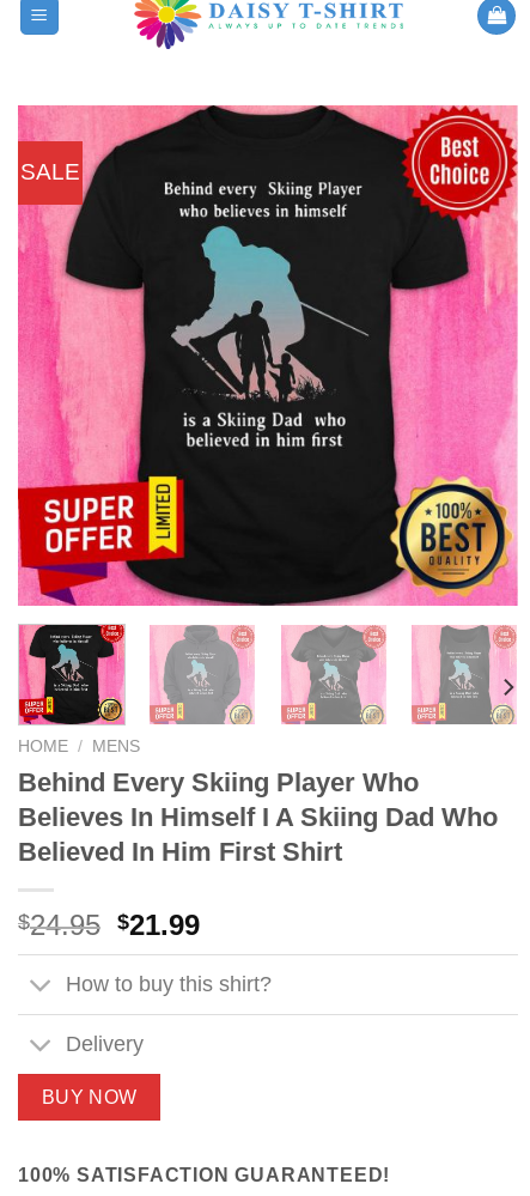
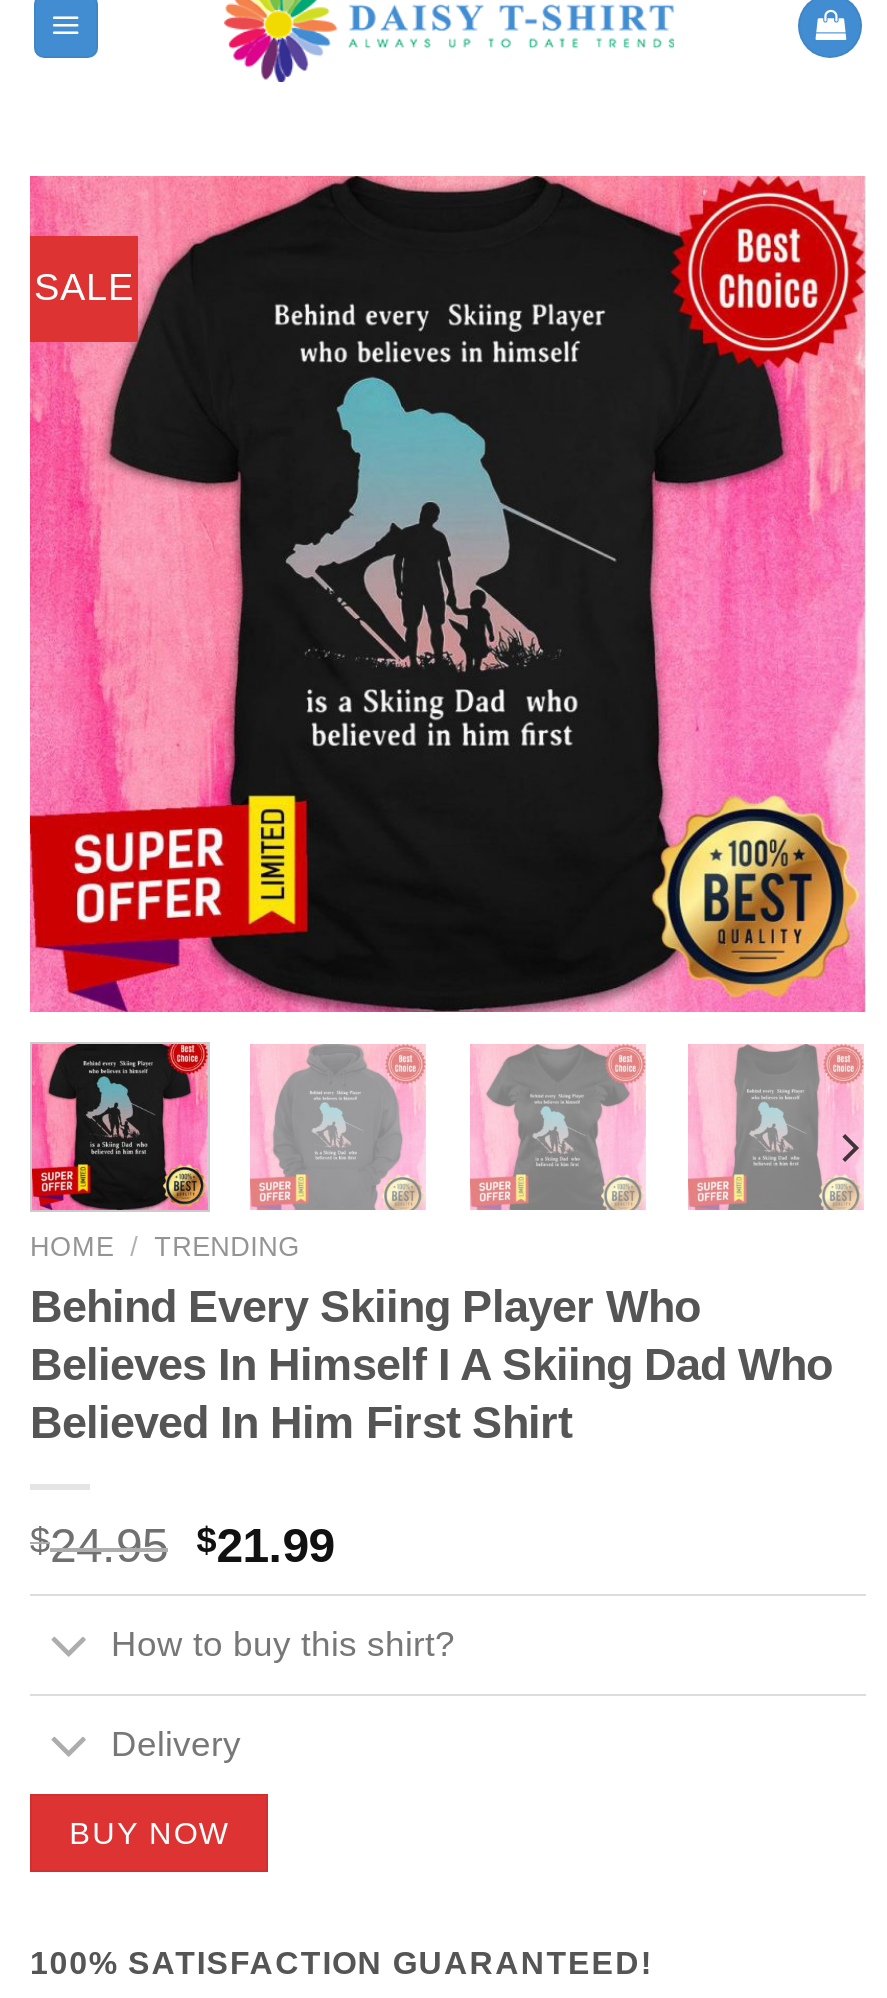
[18,737,140,755] HOME / MENS -> [30,1232,300,1262] HOME / TRENDING

